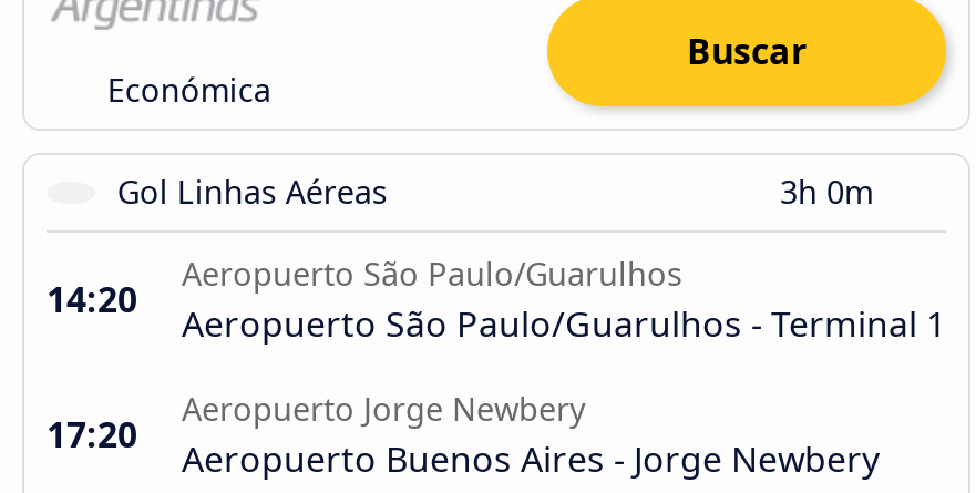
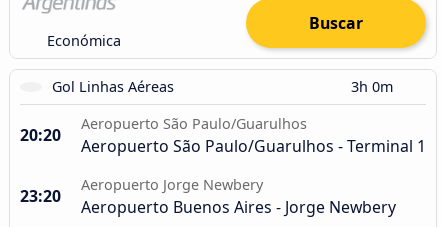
[47,275,946,348] 14:20 Aeropuerto São Paulo/Guarulhos - Terminal 1 -> [20,124,426,157] 20:20 Aeropuerto São Paulo/Guarulhos - Terminal 1
[47,410,880,483] 17:20 Aeropuerto Buenos Aires - Jorge Newbery -> [20,185,396,218] 23:20 Aeropuerto Buenos Aires - Jorge Newbery

